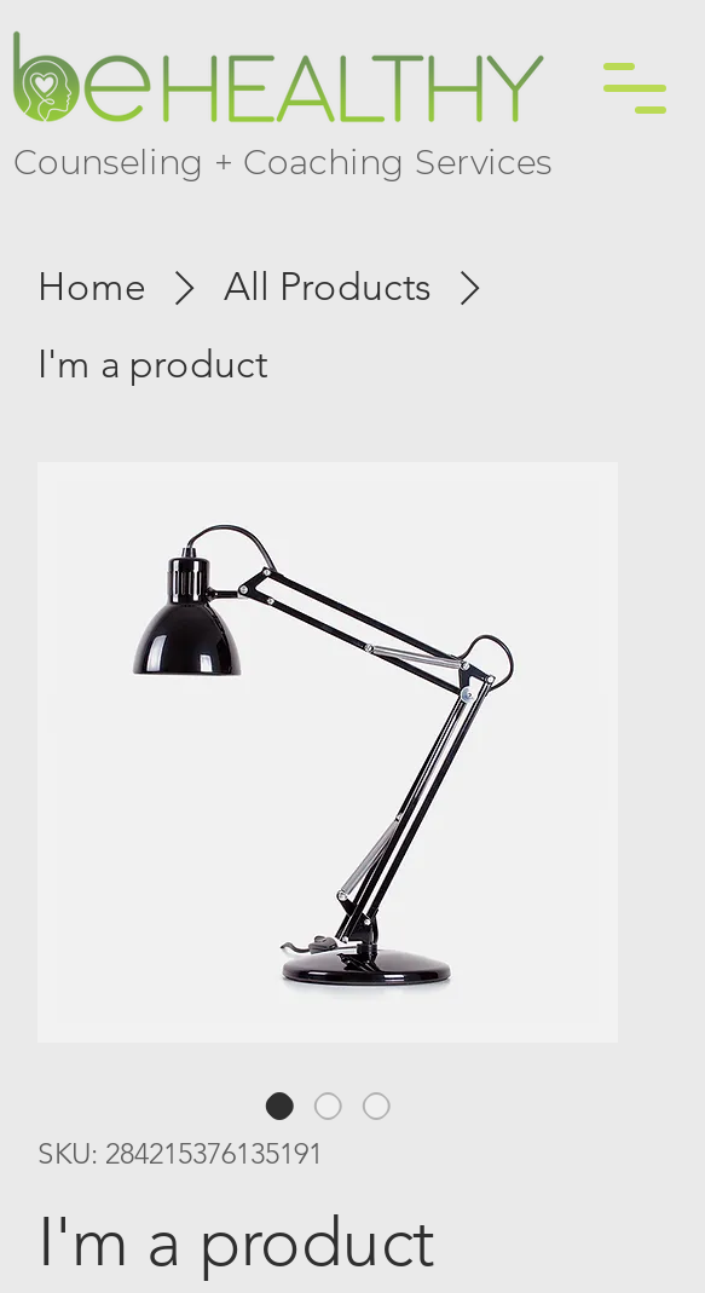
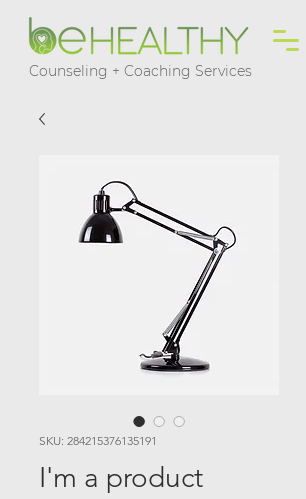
[37,264,432,387] Home | All Products | I'm a product -> none

